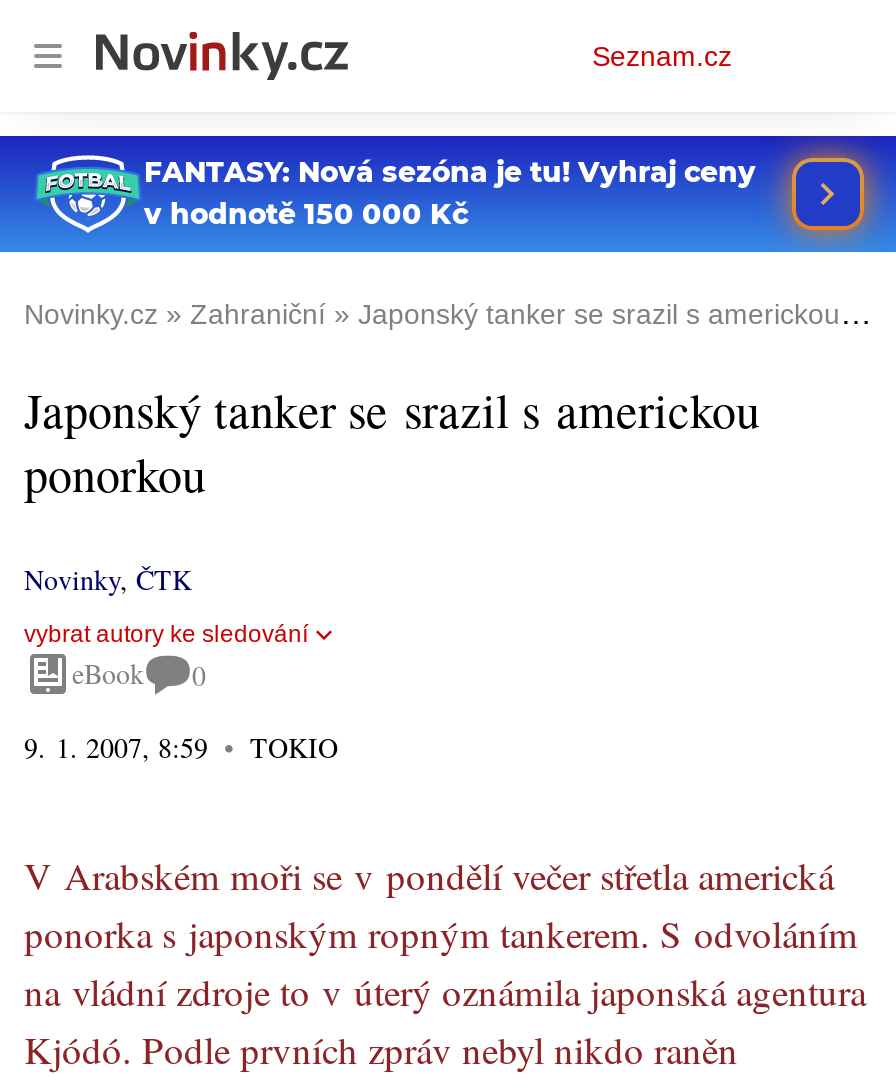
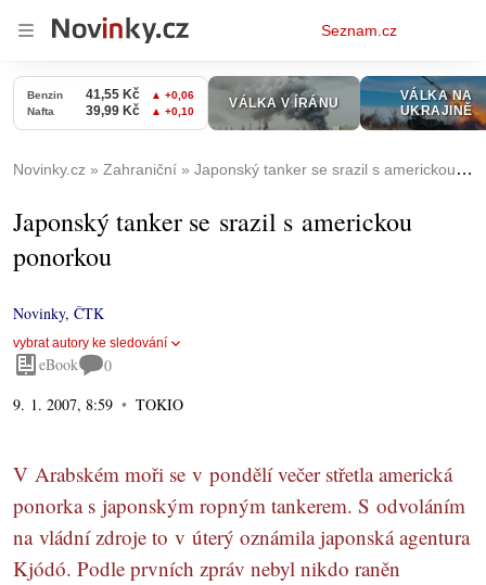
[6,134,890,254] [image] -> [3,74,483,136] [image]

